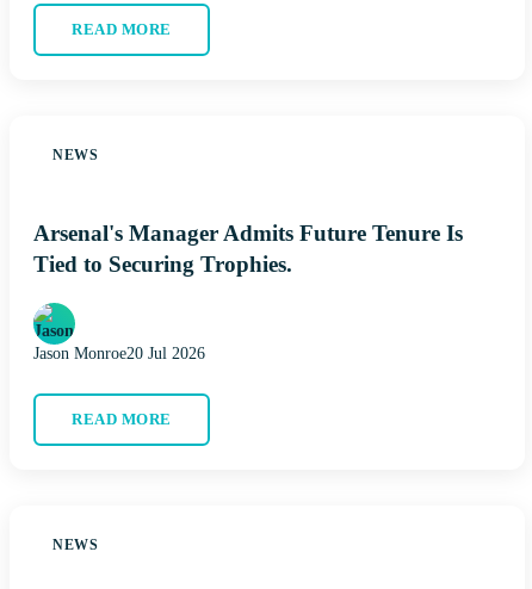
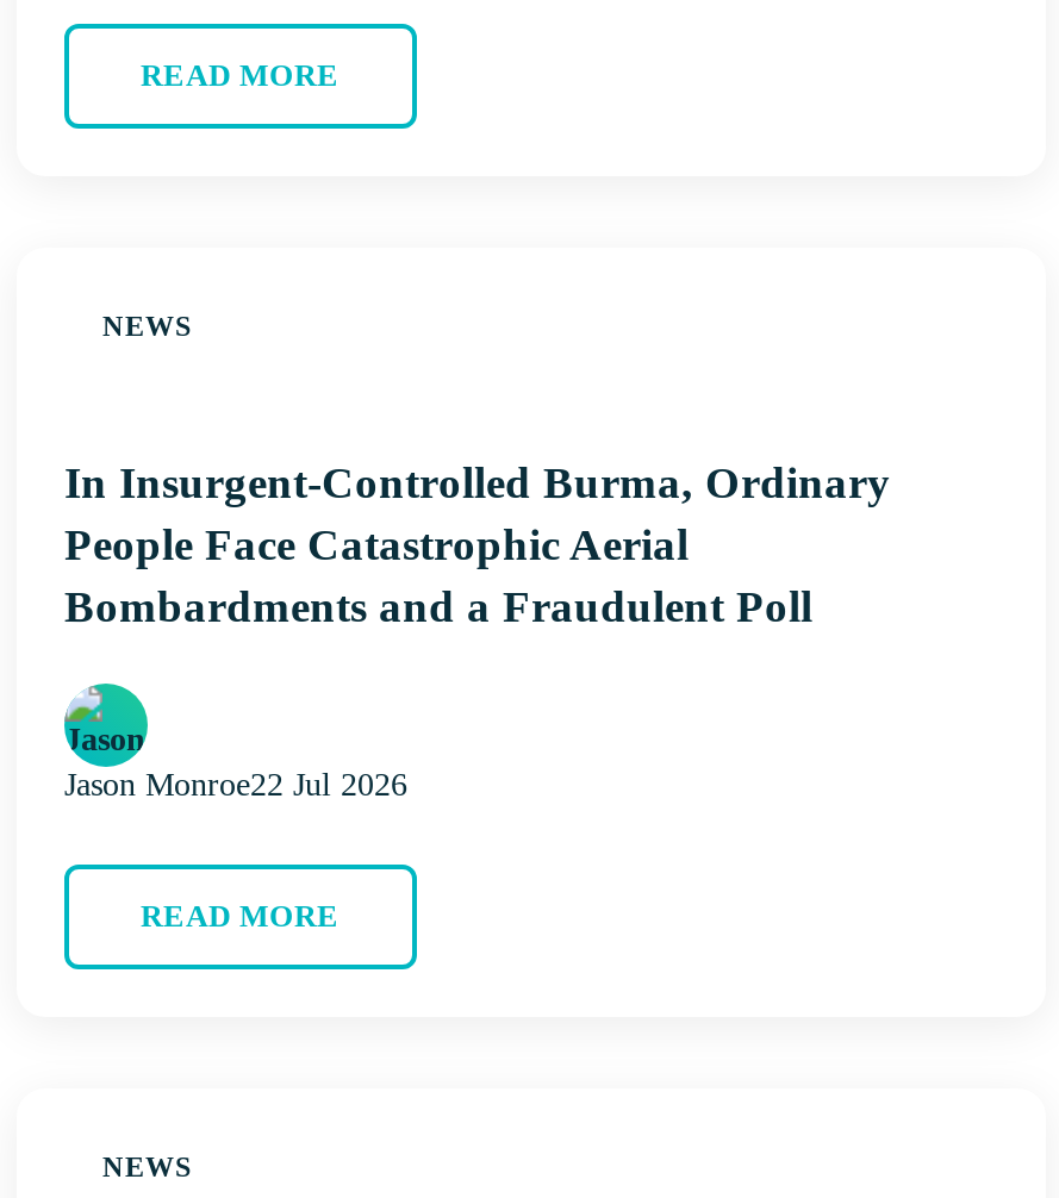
[33,221,463,277] Arsenal's Manager Admits Future Tenure Is | Tied to Securing Trophies. -> [64,457,891,631] In Insurgent-Controlled Burma, Ordinary | People Face Catastrophic Aerial | Bombardments and a Fraudulent Poll
[33,344,205,362] Jason Monroe20 Jul 2026 -> [64,766,407,802] Jason Monroe22 Jul 2026

